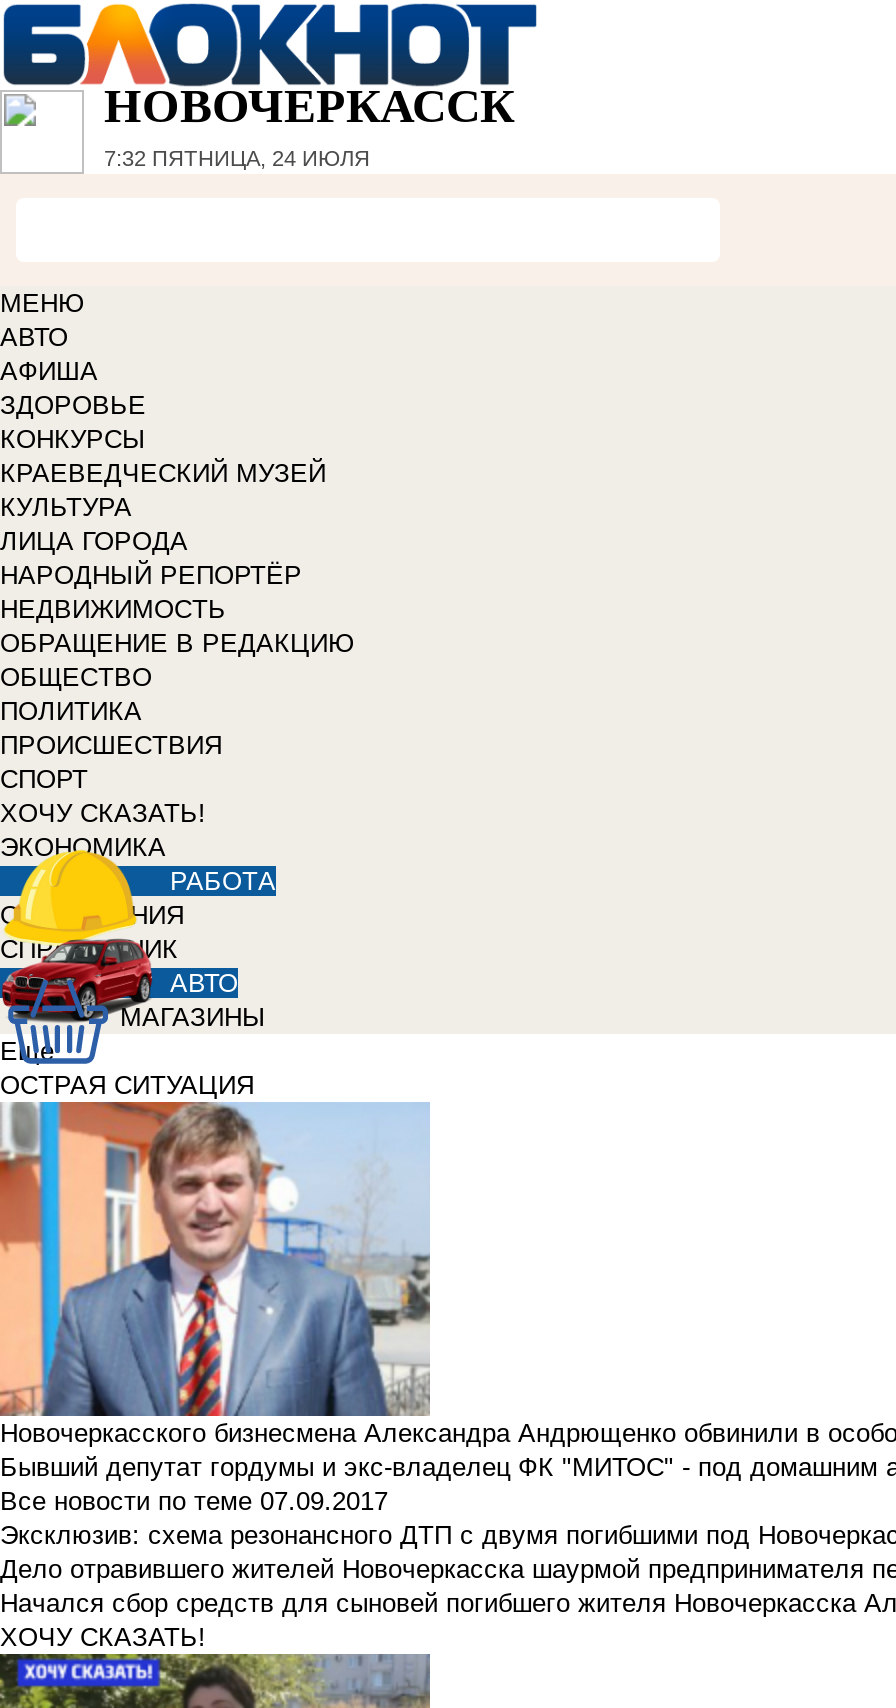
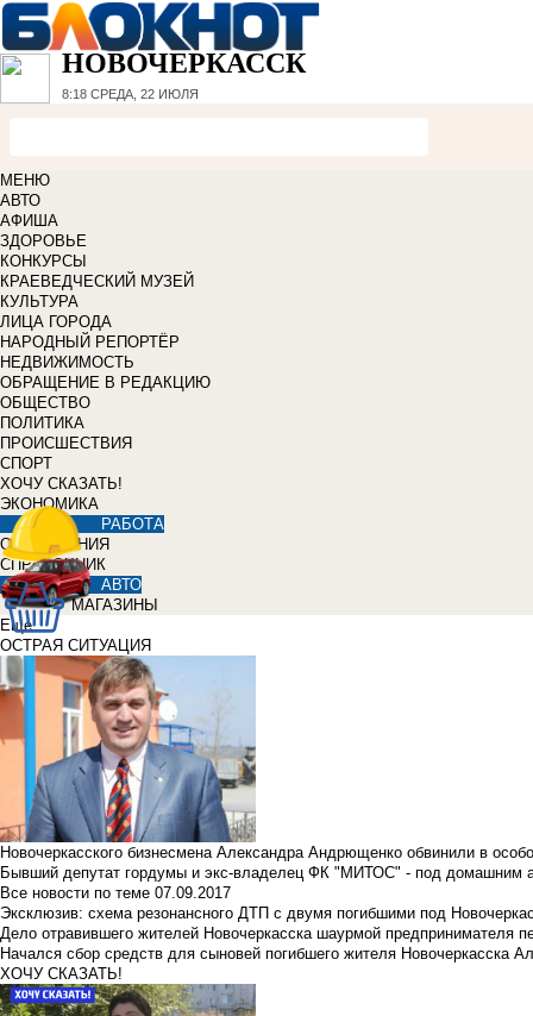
[104,147,370,171] 7:32 ПЯТНИЦА, 24 ИЮЛЯ -> [62,87,199,102] 8:18 СРЕДА, 22 ИЮЛЯ

